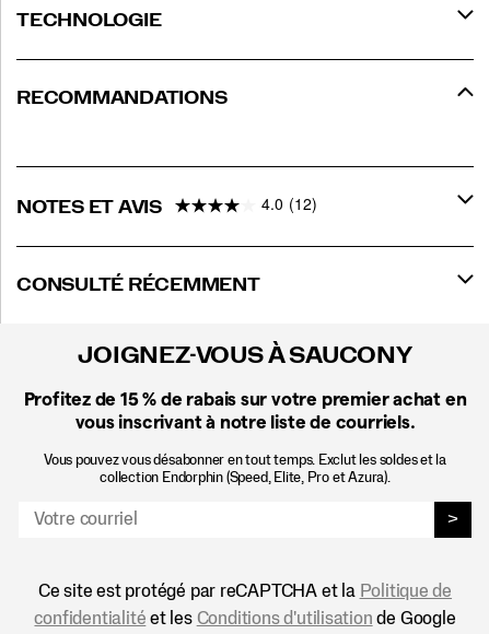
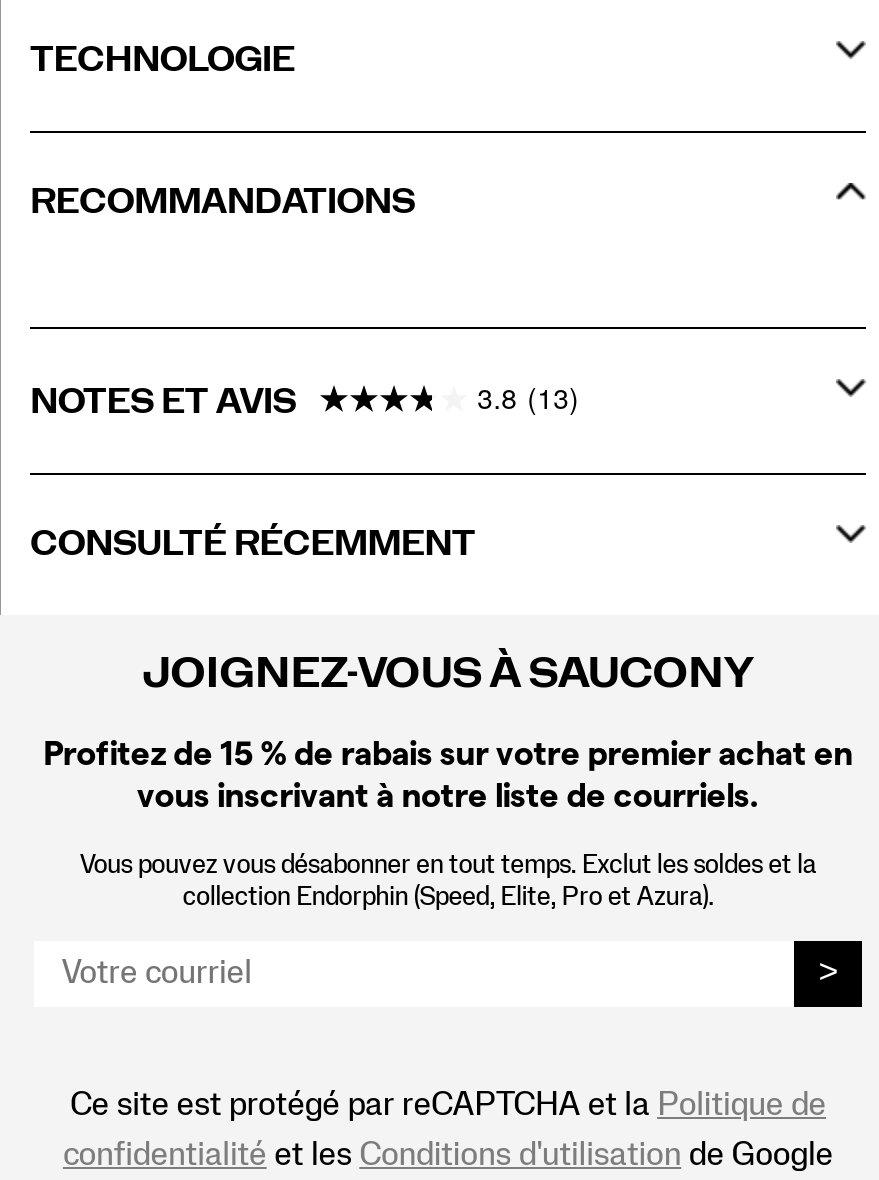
[261,193,317,215] 4.0 (12) -> [477,377,579,417] 3.8 (13)

